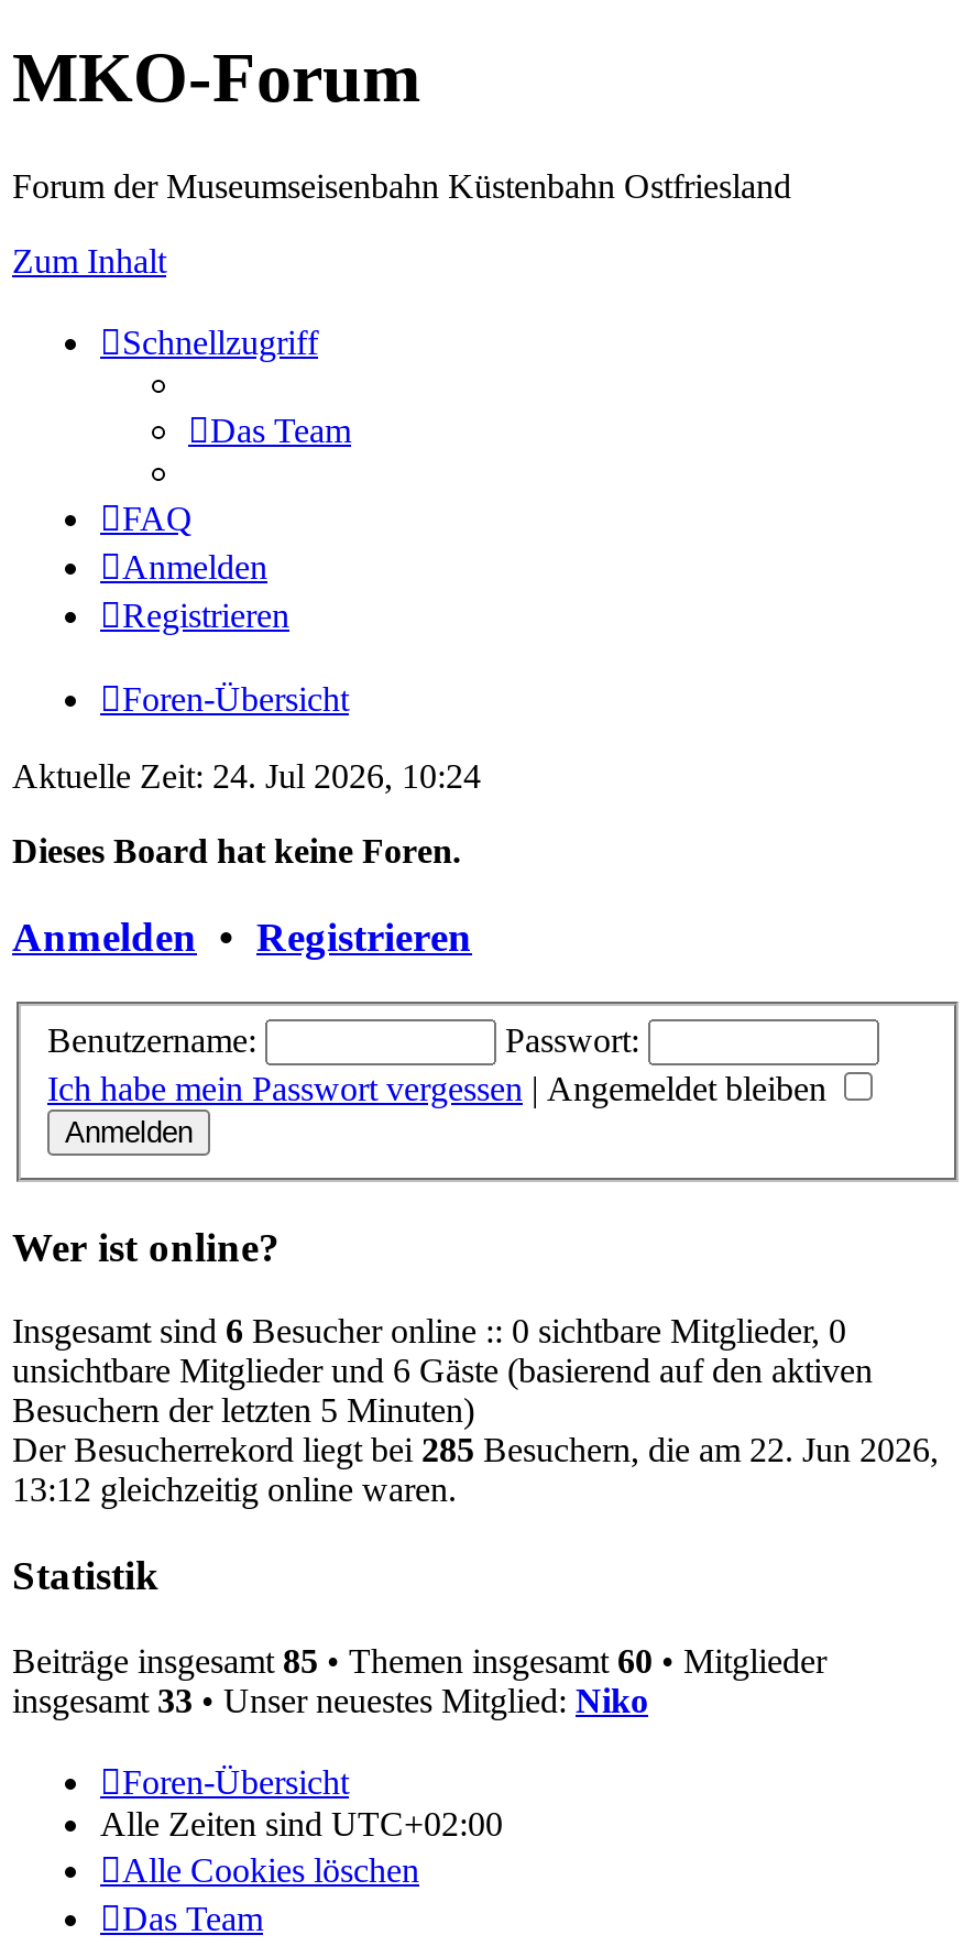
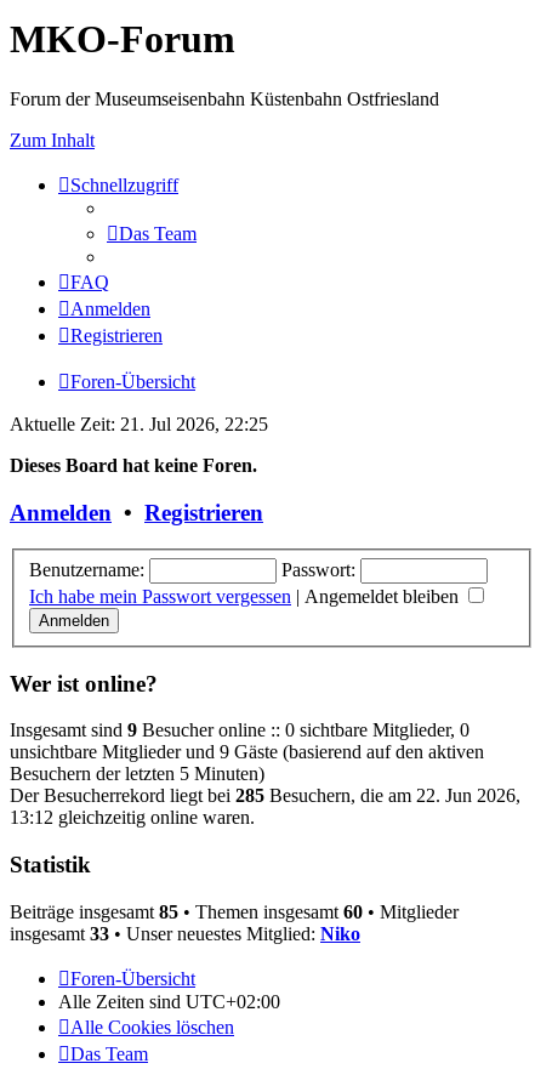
[12,757,481,794] Aktuelle Zeit: 24. Jul 2026, 10:24 -> [10,414,268,434] Aktuelle Zeit: 21. Jul 2026, 22:25
[12,1313,846,1350] Insgesamt sind 6 Besucher online :: 0 sichtbare Mitglieder, 0 -> [10,720,469,741] Insgesamt sind 9 Besucher online :: 0 sichtbare Mitglieder, 0
[12,1352,873,1390] unsichtbare Mitglieder und 6 Gäste (basierend auf den aktiven -> [10,742,484,762] unsichtbare Mitglieder und 9 Gäste (basierend auf den aktiven

